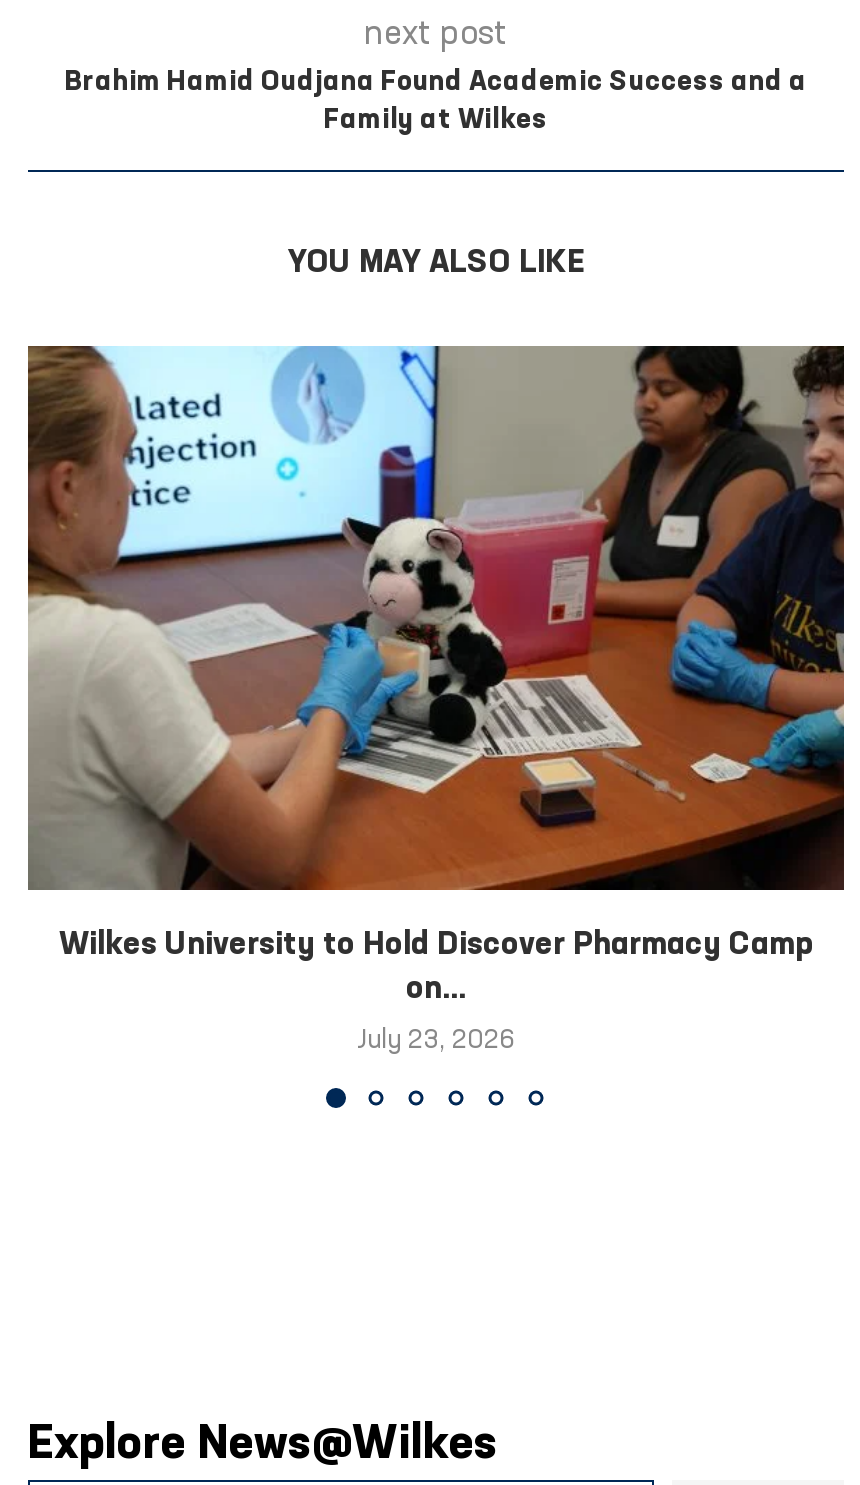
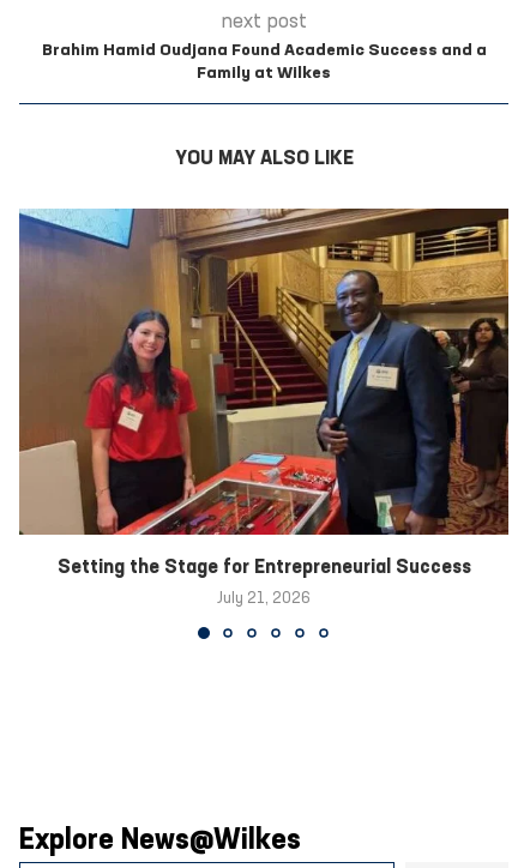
[26,344,846,1006] [image] | Wilkes University to Hold Discover Pharmacy Camp | on... -> [18,207,510,578] [image] | Setting the Stage for Entrepreneurial Success
[357,1028,515,1054] July 23, 2026 -> [217,591,311,607] July 21, 2026

